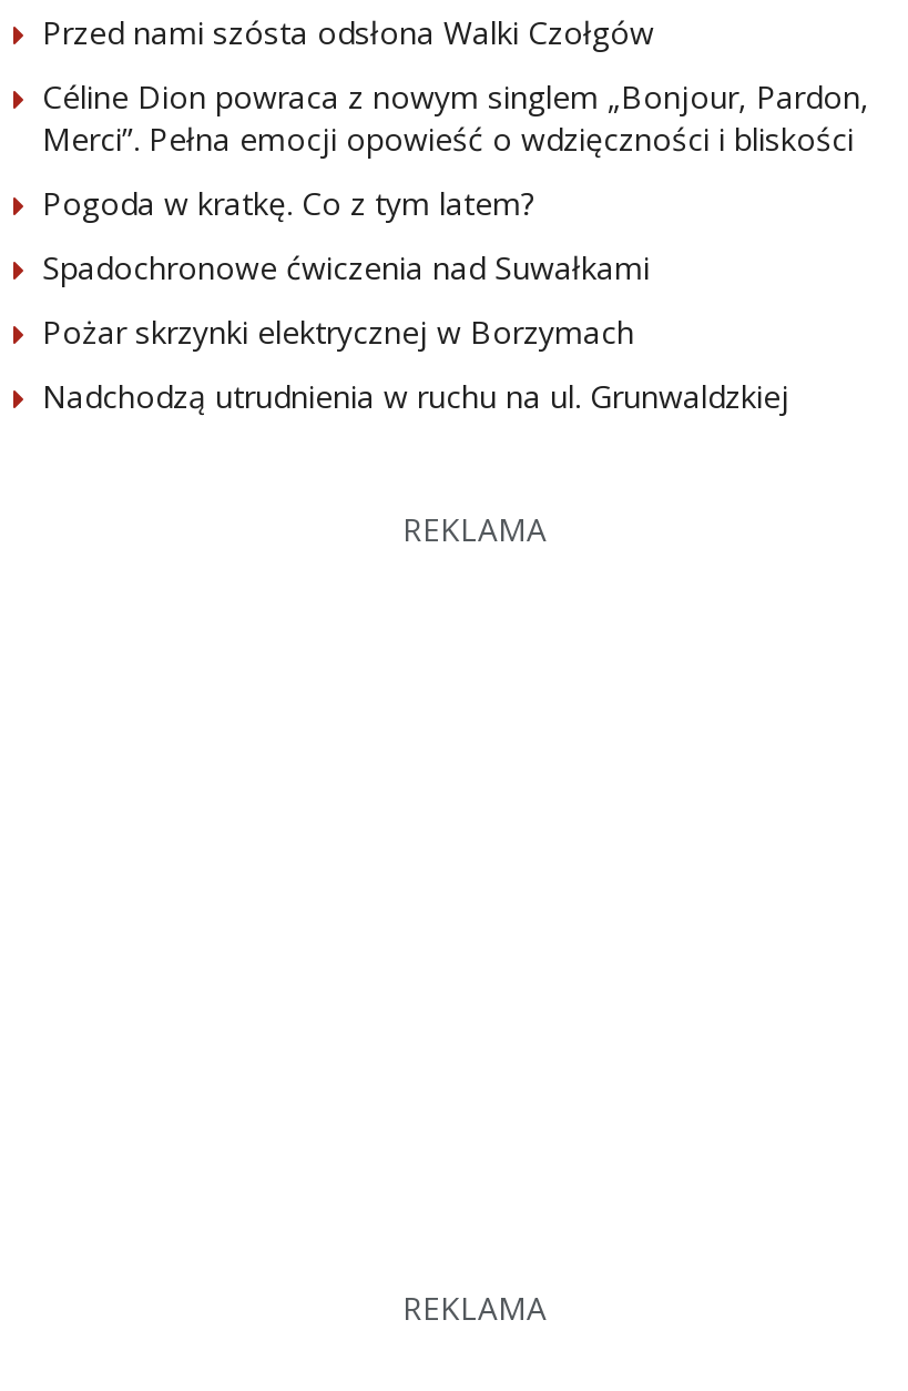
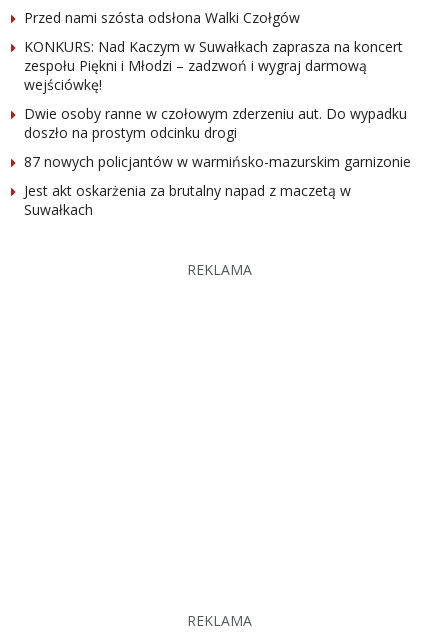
[42,75,869,417] Céline Dion powraca z nowym singlem „Bonjour, Pardon, | Merci”. Pełna emocji opowieść o wdzięczności i bliskości | Pogoda w kratkę. Co z tym latem? | Spadochronowe ćwiczenia nad Suwałkami | Pożar skrzynki elektrycznej w Borzymach | Nadchodzą utrudnienia w ruchu na ul. Grunwaldzkiej -> [24,37,411,219] KONKURS: Nad Kaczym w Suwałkach zaprasza na koncert | zespołu Piękni i Młodzi – zadzwoń i wygraj darmową | wejściówkę! | Dwie osoby ranne w czołowym zderzeniu aut. Do wypadku | doszło na prostym odcinku drogi | 87 nowych policjantów w warmińsko-mazurskim garnizonie | Jest akt oskarżenia za brutalny napad z maczetą w | Suwałkach

